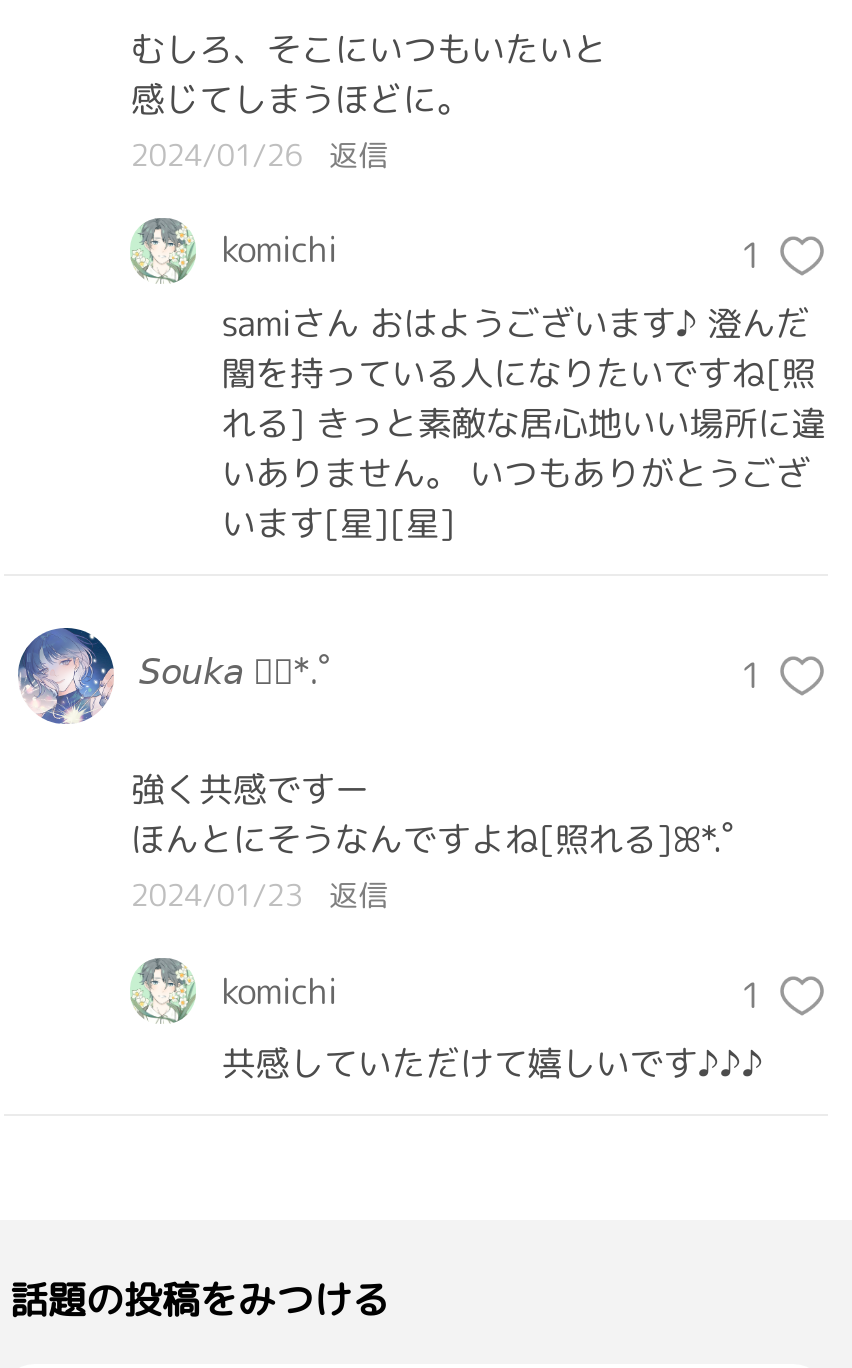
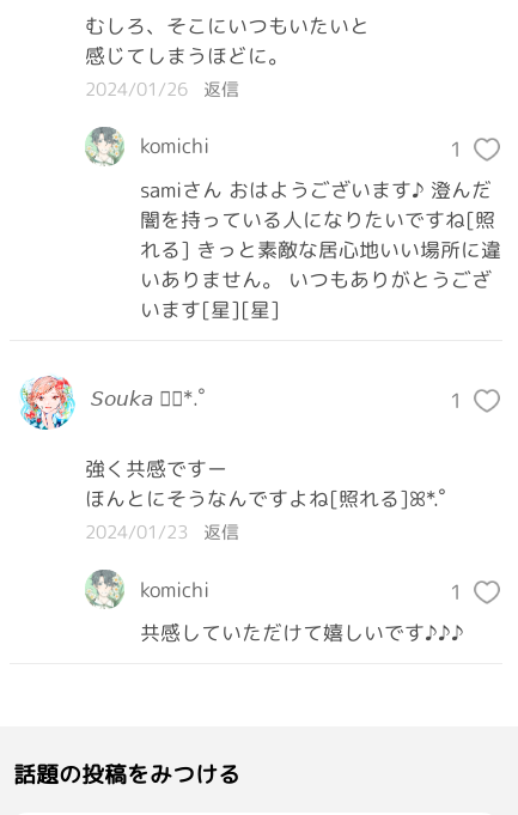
[16,626,116,726] [image] -> [18,372,77,431] [image]

